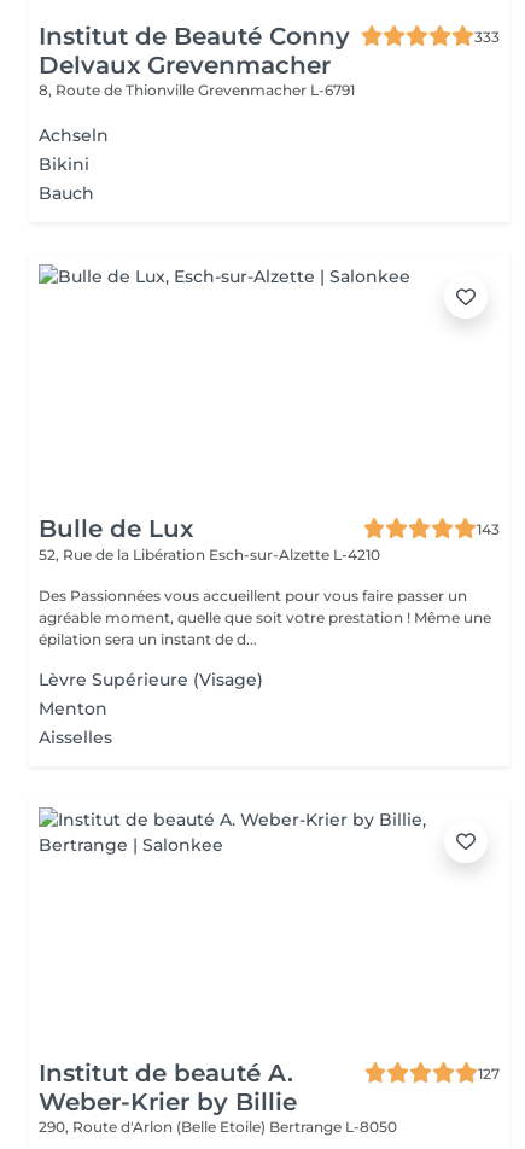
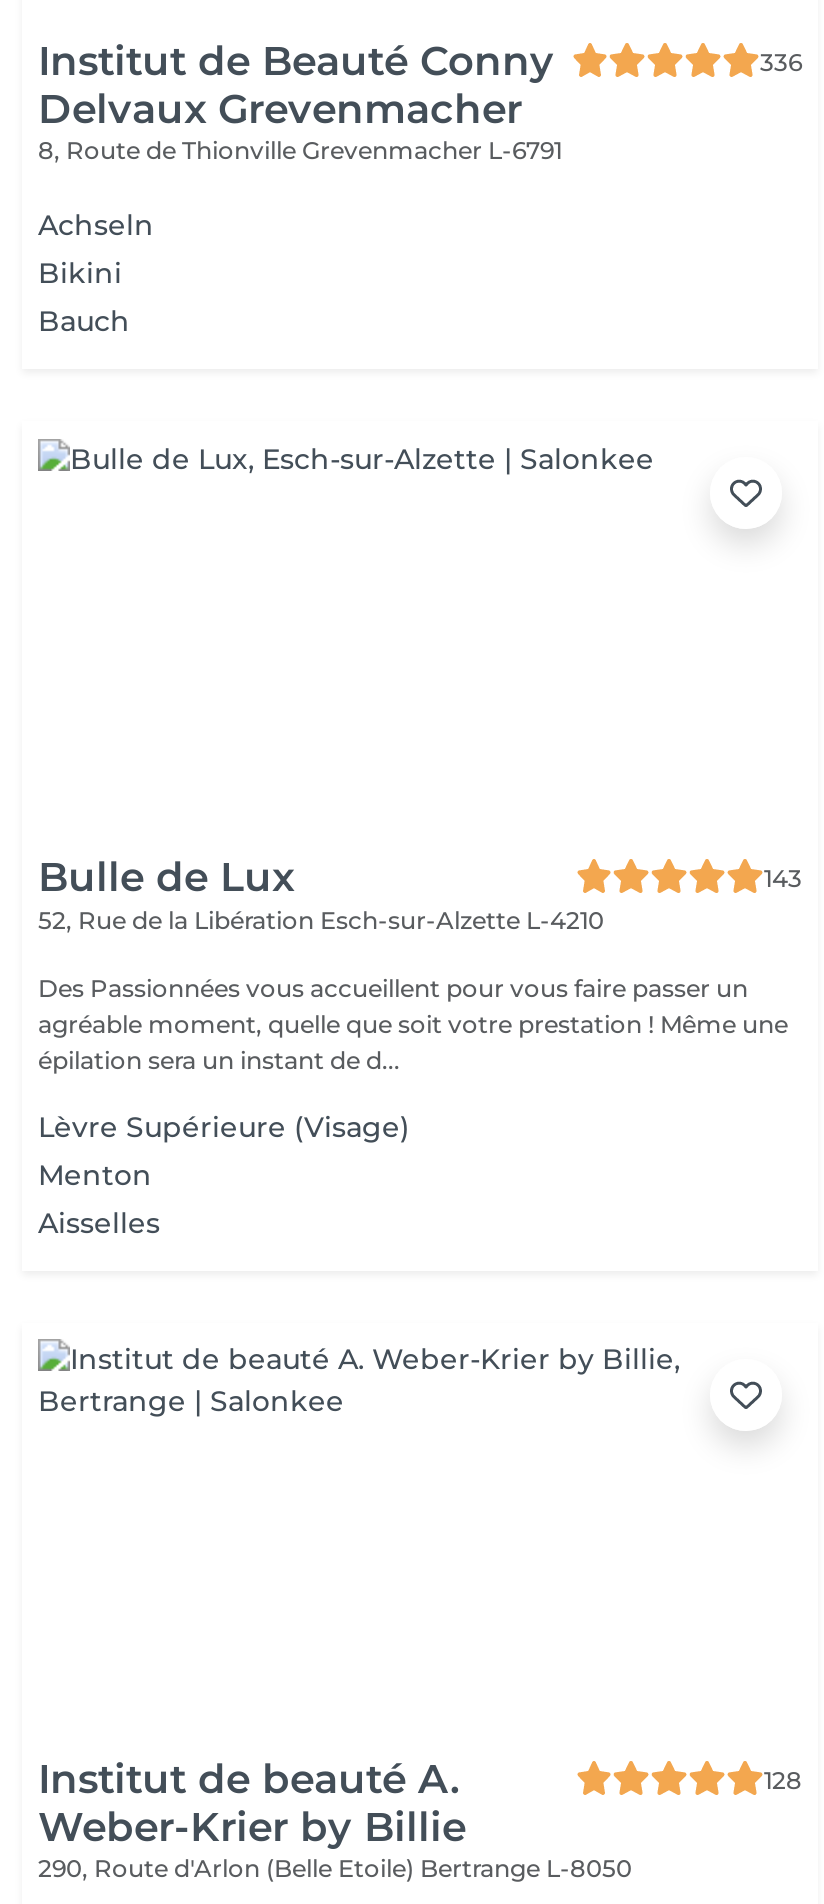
[474,28,500,46] 333 -> [760,47,802,77] 336
[478,1065,500,1083] 127 -> [764,1765,802,1795] 128

